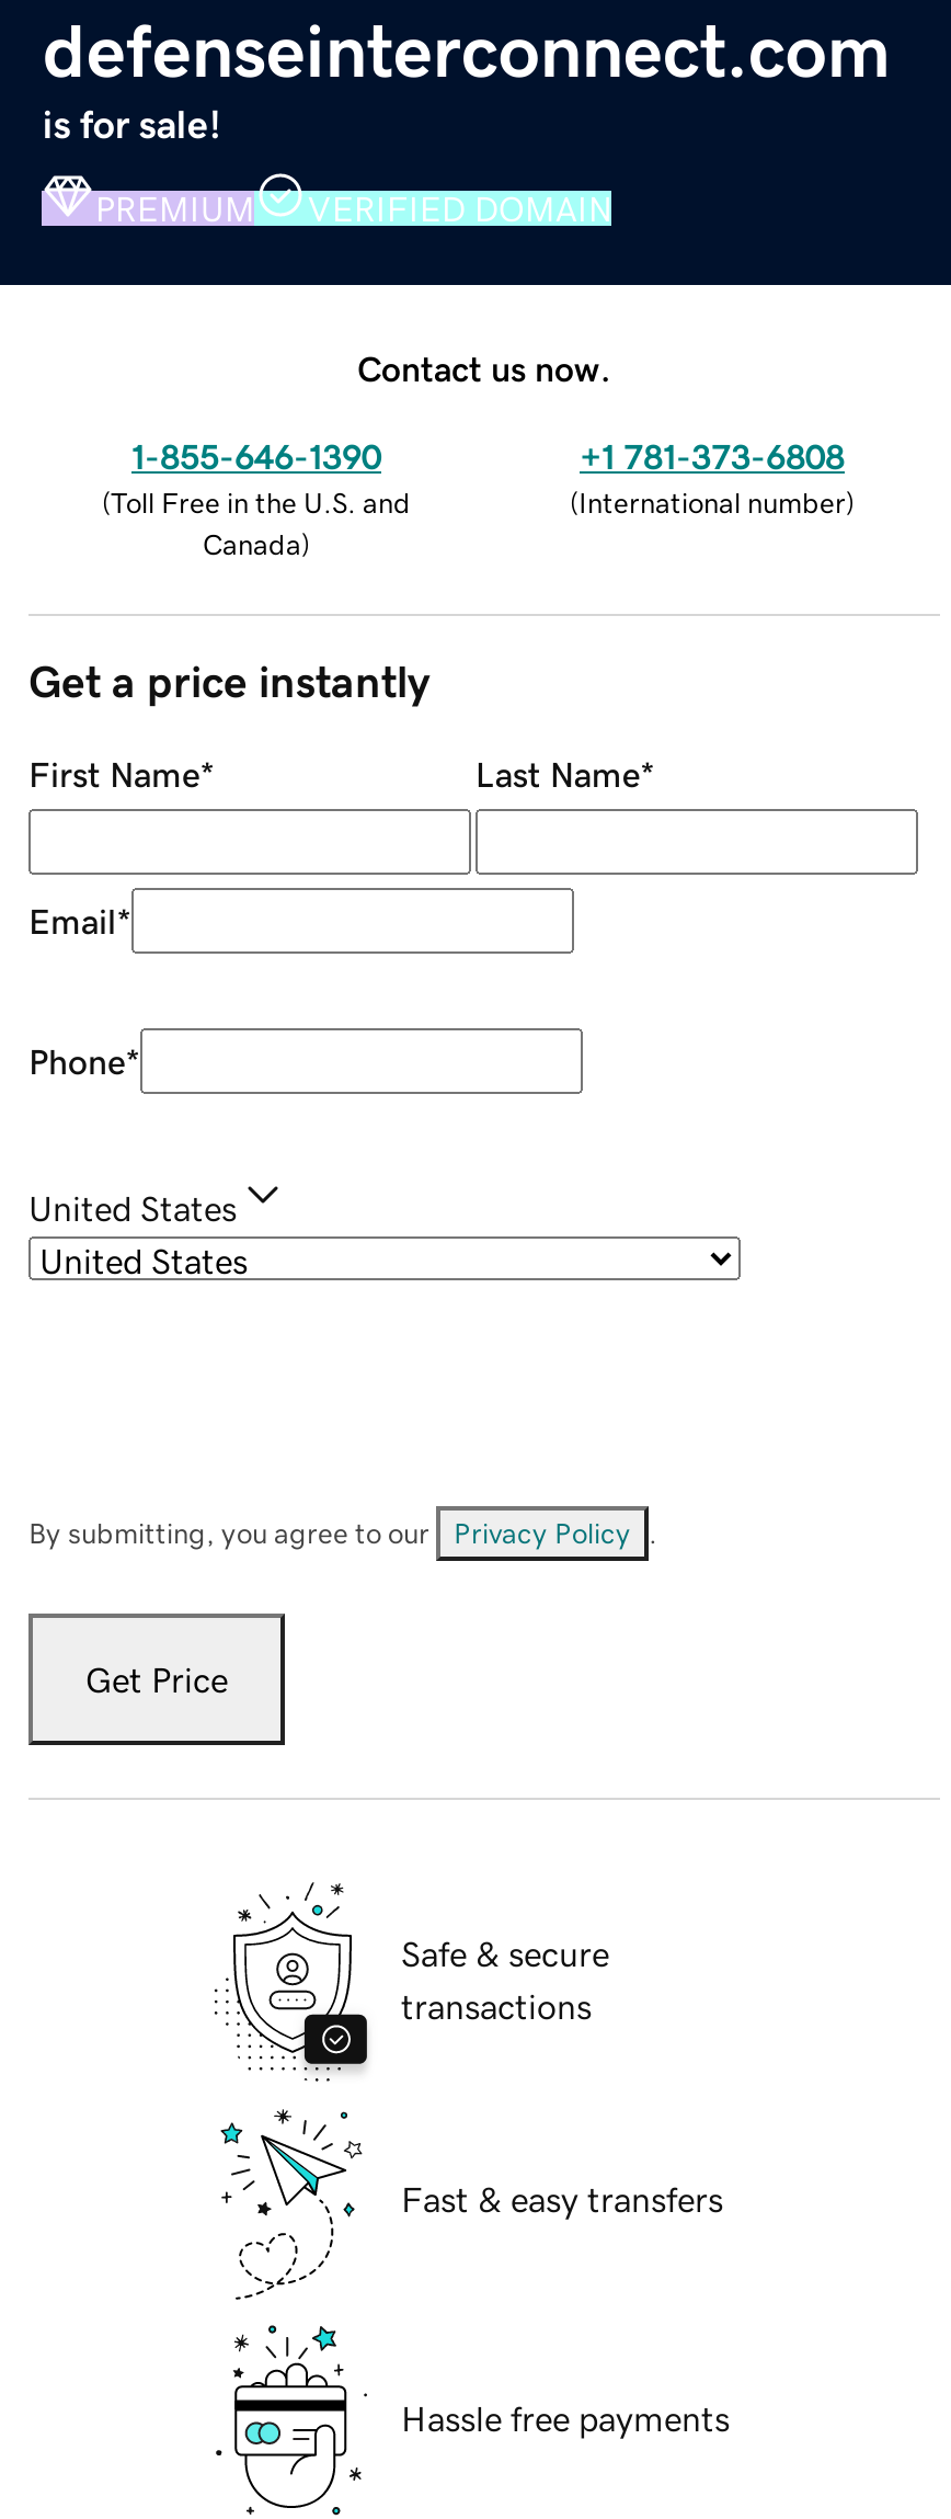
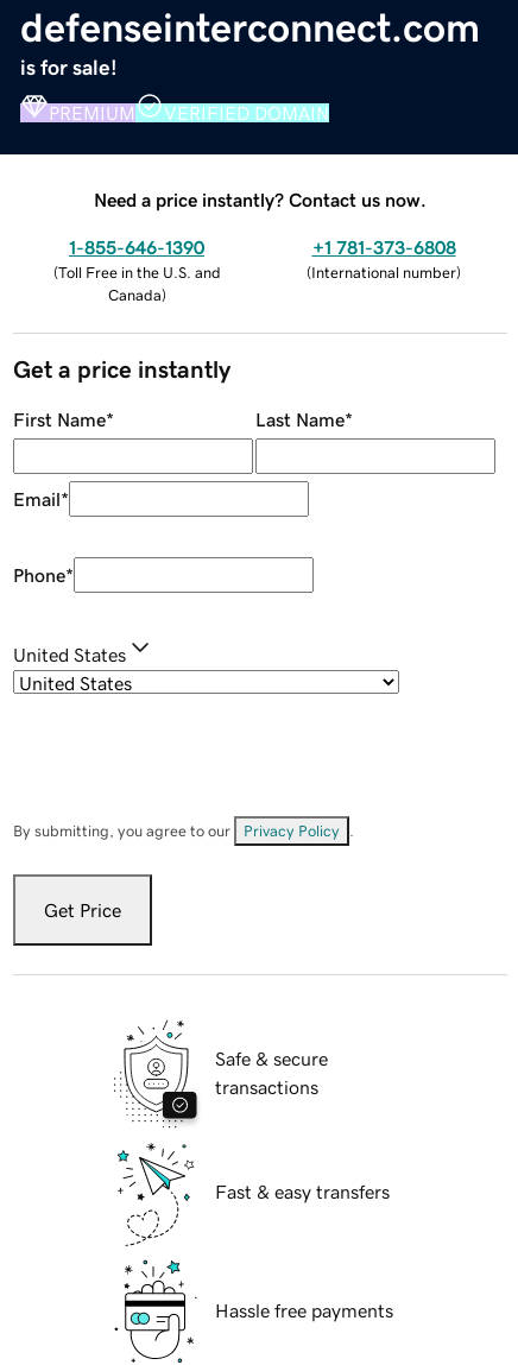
[357,350,611,385] Contact us now. -> [94,190,427,209] Need a price instantly? Contact us now.

